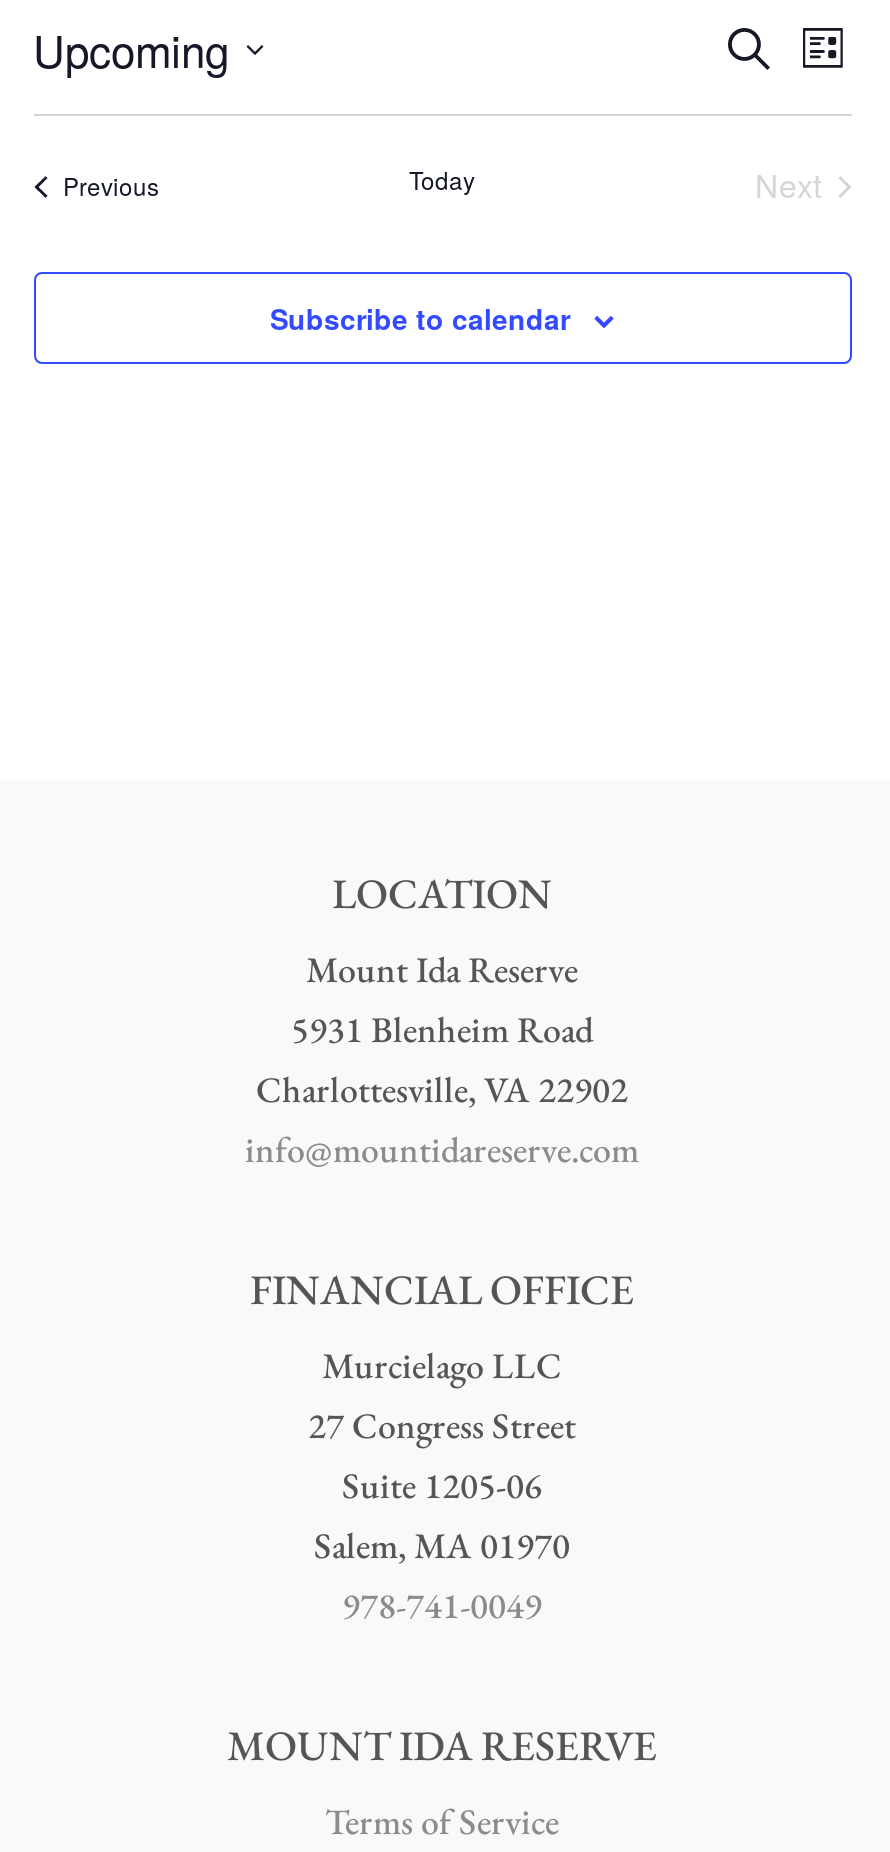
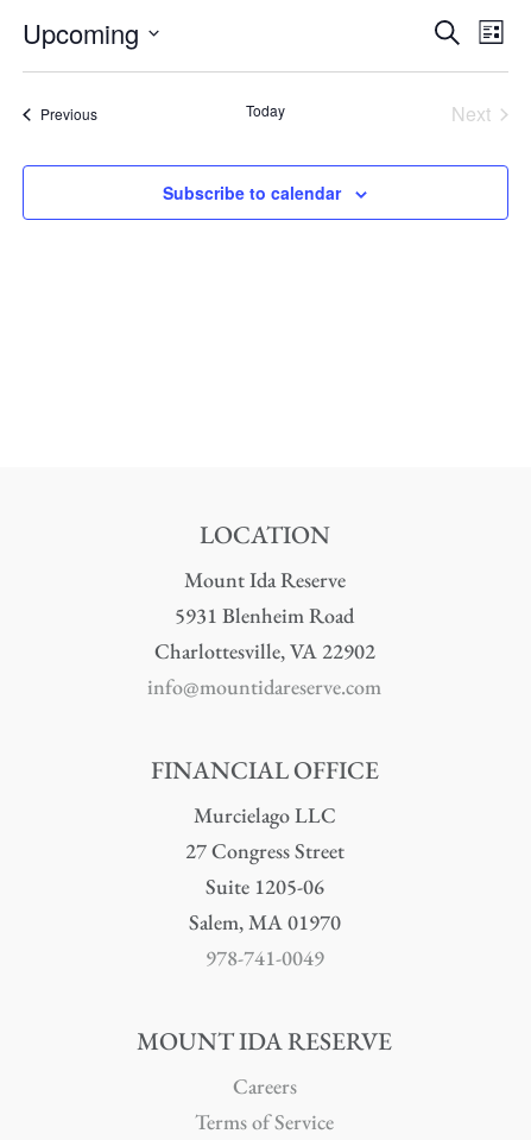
none -> [233,1073,297,1100] Careers

